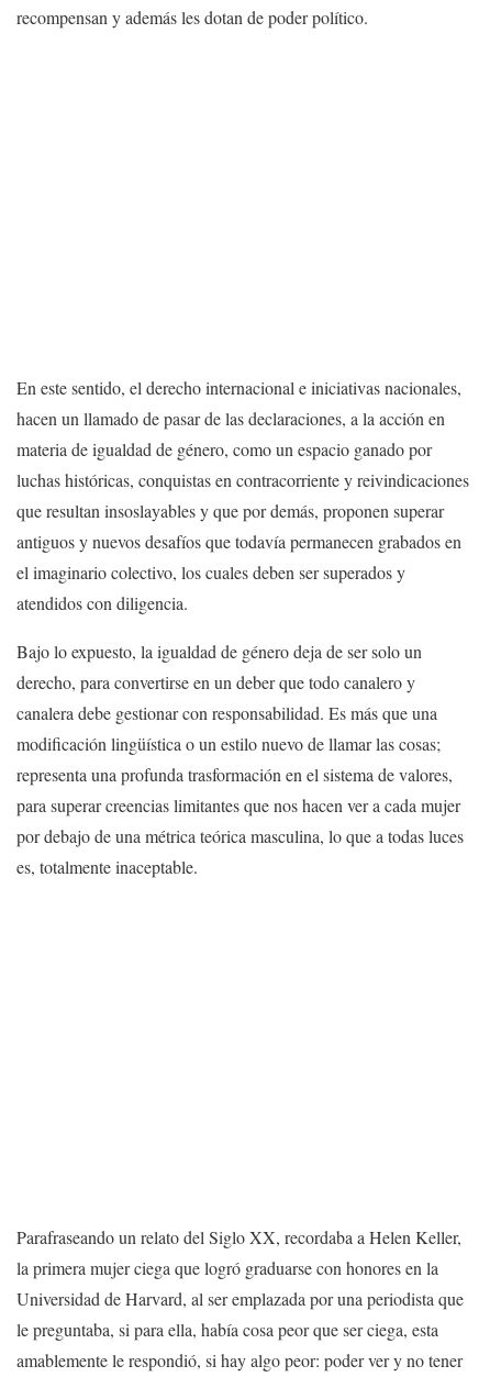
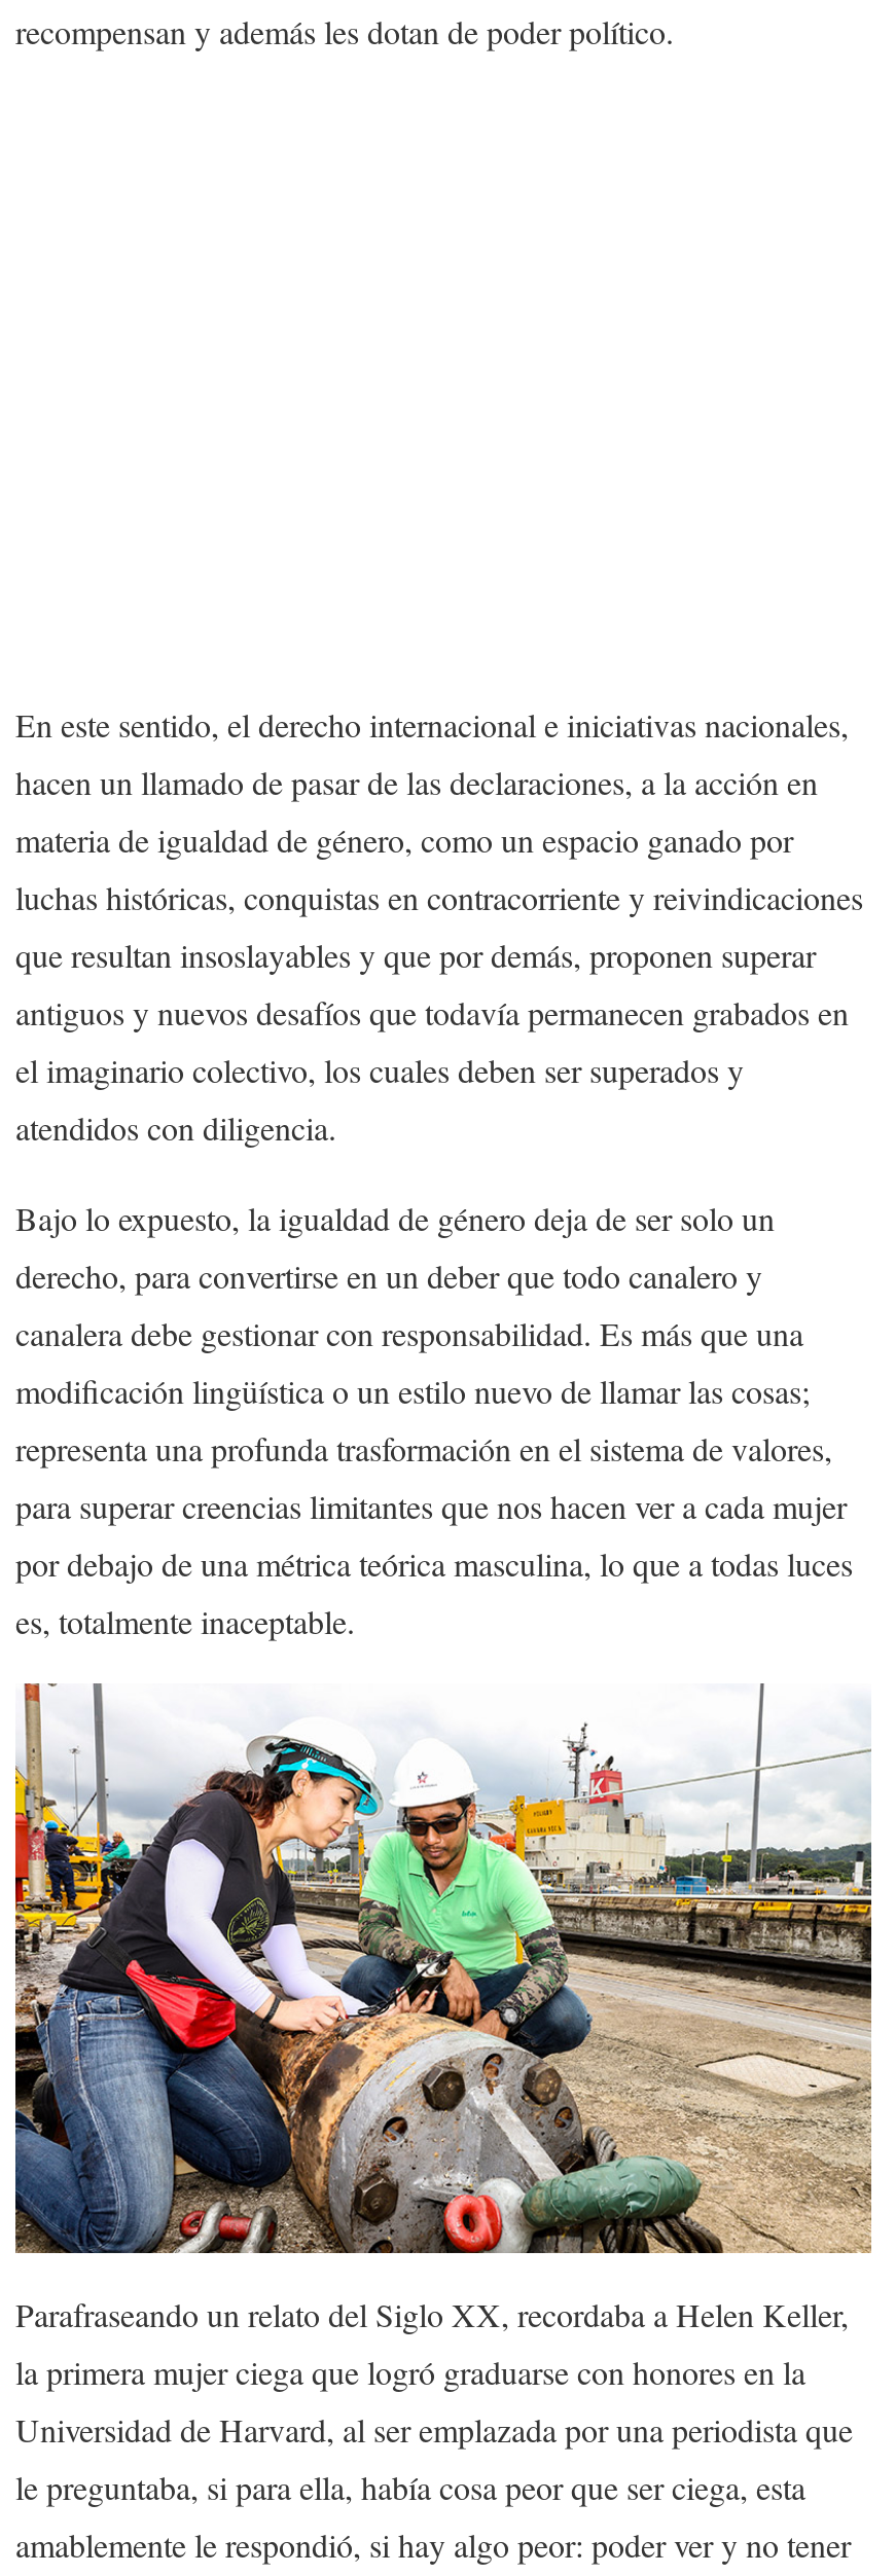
none -> [13,1681,873,2255] [image]

